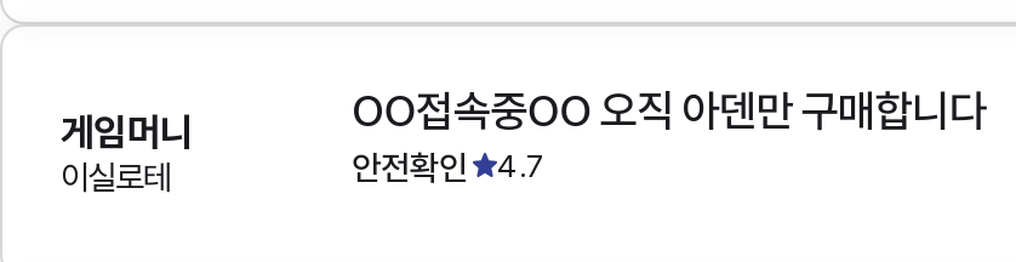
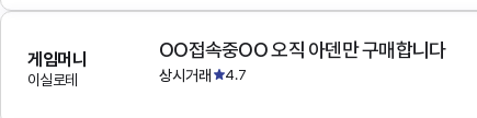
[352,147,468,186] 안전확인 -> [159,66,212,84] 상시거래

